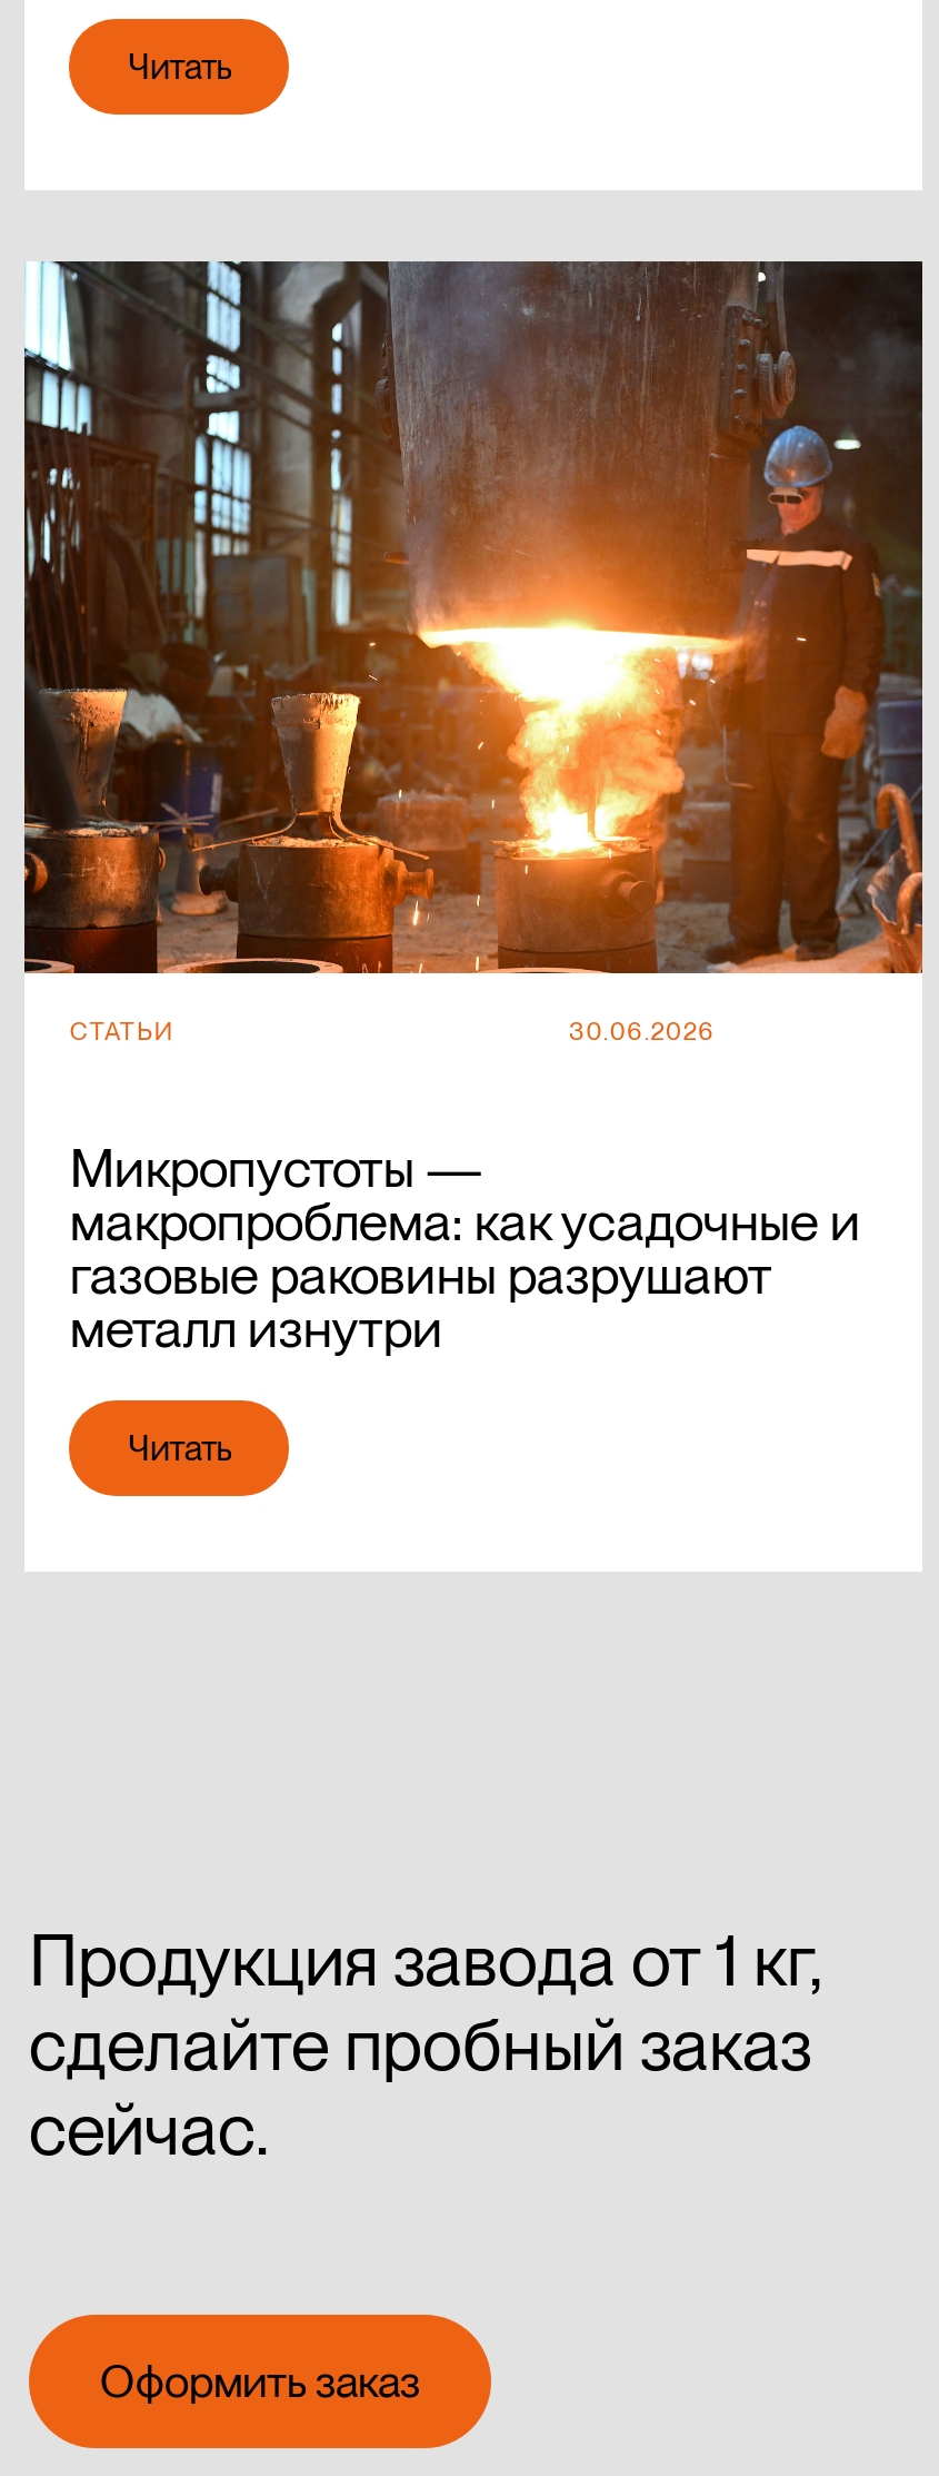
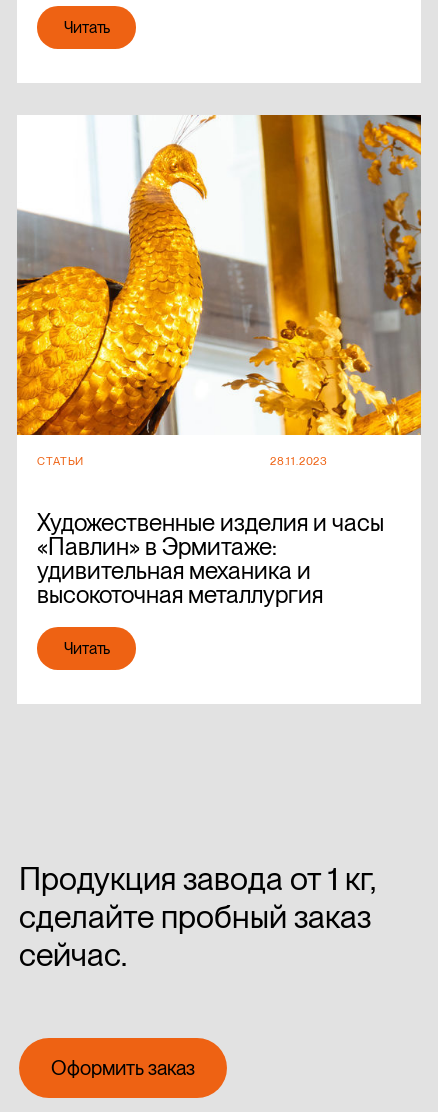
[22,259,925,1047] [image] | 30.06.2026 -> [16,114,422,468] [image] | 28.11.2023
[70,1136,861,1360] Микропустоты — | макропроблема: как усадочные и | газовые раковины разрушают | металл изнутри -> [37,508,384,609] Художественные изделия и часы | «Павлин» в Эрмитаже: | удивительная механика и | высокоточная металлургия

